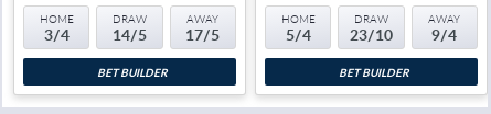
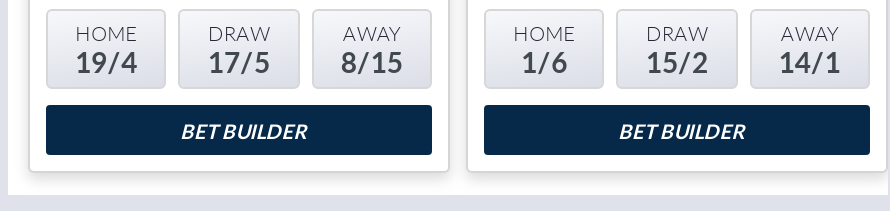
[44,24,69,45] 3/4 -> [75,43,137,81] 19/4
[113,24,147,45] 14/5 -> [208,43,270,81] 17/5
[186,24,220,45] 17/5 -> [341,43,403,81] 8/15
[285,24,311,45] 5/4 -> [521,43,567,81] 1/6
[350,24,393,45] 23/10 -> [646,43,708,81] 15/2
[432,24,457,45] 9/4 -> [779,43,841,81] 14/1

